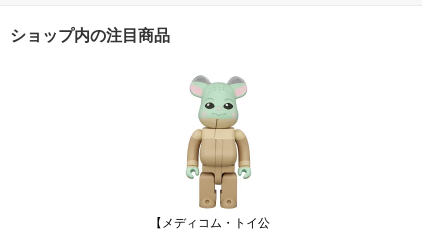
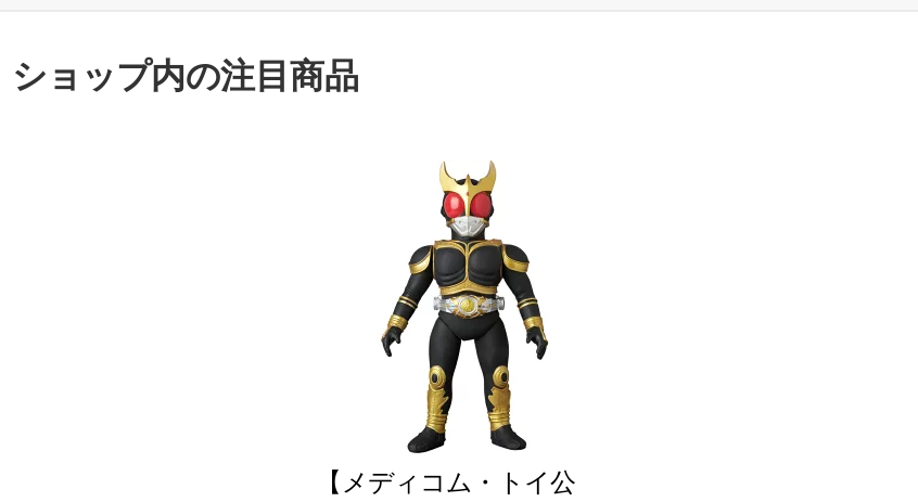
[180,74,257,210] [image] -> [379,162,550,456] [image]

